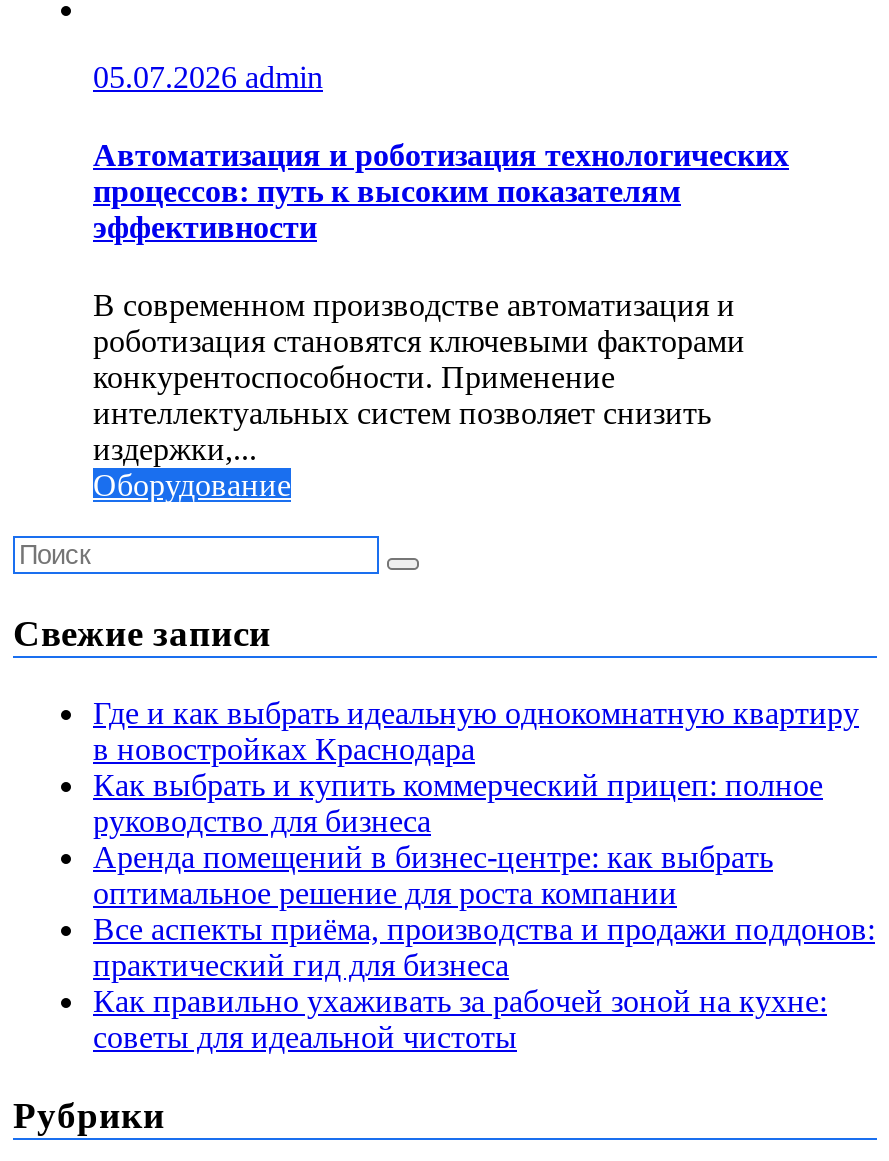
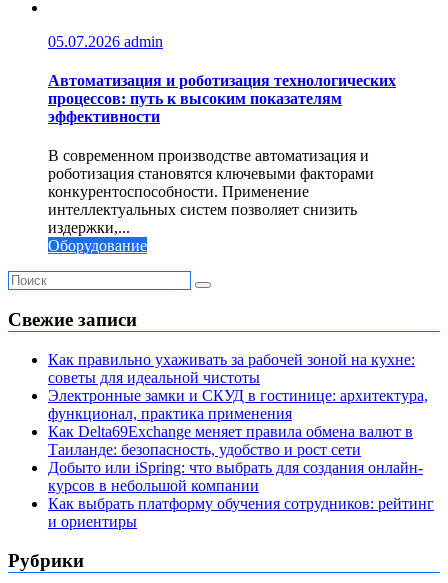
[93,696,875,982] Где и как выбрать идеальную однокомнатную квартиру | в новостройках Краснодара | Как выбрать и купить коммерческий прицеп: полное | руководство для бизнеса | Аренда помещений в бизнес‑центре: как выбрать | оптимальное решение для роста компании | Все аспекты приёма, производства и продажи поддонов: | практический гид для бизнеса -> none
moved [93,984,827,1054] -> [48,351,415,386]: Как правильно ухаживать за рабочей зоной на кухне: | советы для идеальной чистоты
none -> [48,387,434,530] Электронные замки и СКУД в гостинице: архитектура, | функционал, практика применения | Как Delta69Exchange меняет правила обмена валют в | Таиланде: безопасность, удобство и рост сети | Добыто или iSpring: что выбрать для создания онлайн- | курсов в небольшой компании | Как выбрать платформу обучения сотрудников: рейтинг | и ориентиры

